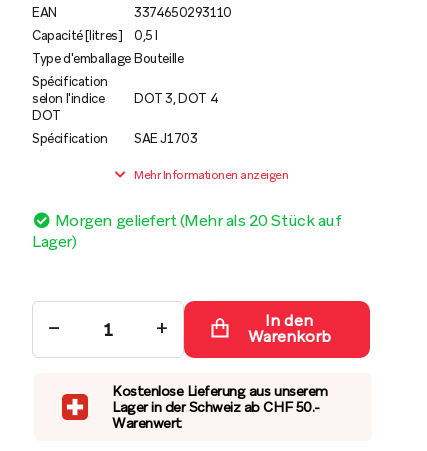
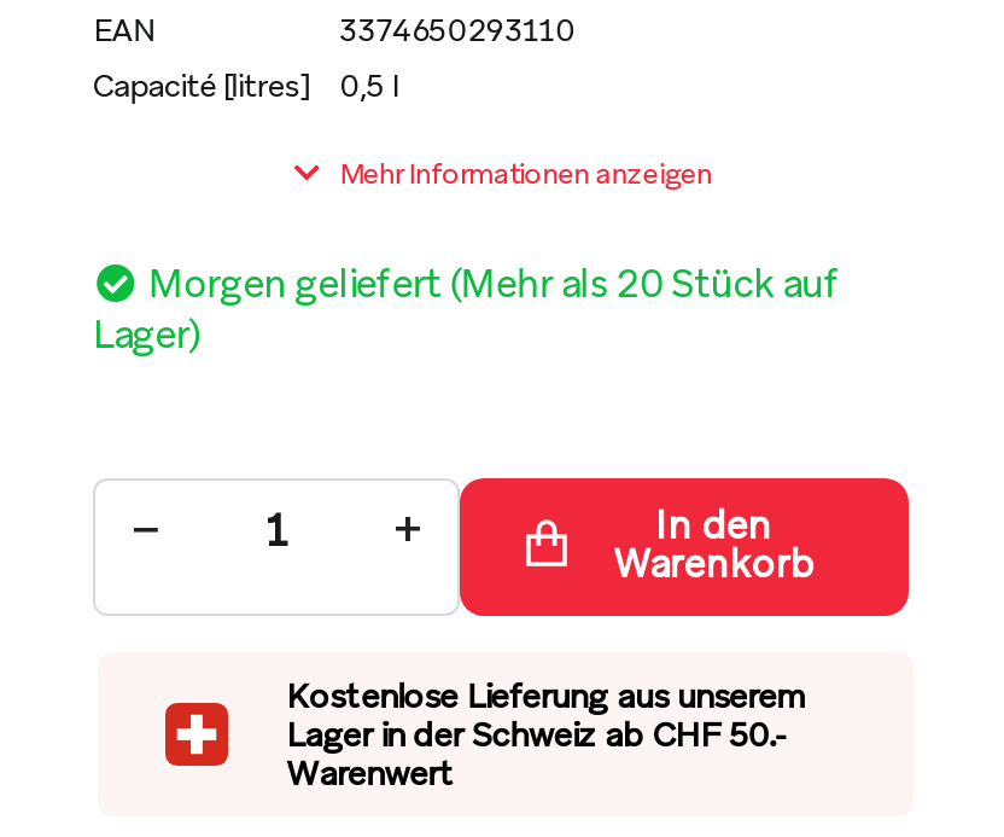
[32,50,183,124] Type d'emballage Bouteille | Spécification | selon l'indice | DOT -> none
[32,90,218,147] DOT 3, DOT 4 | Spécification | SAE J1703 -> none

